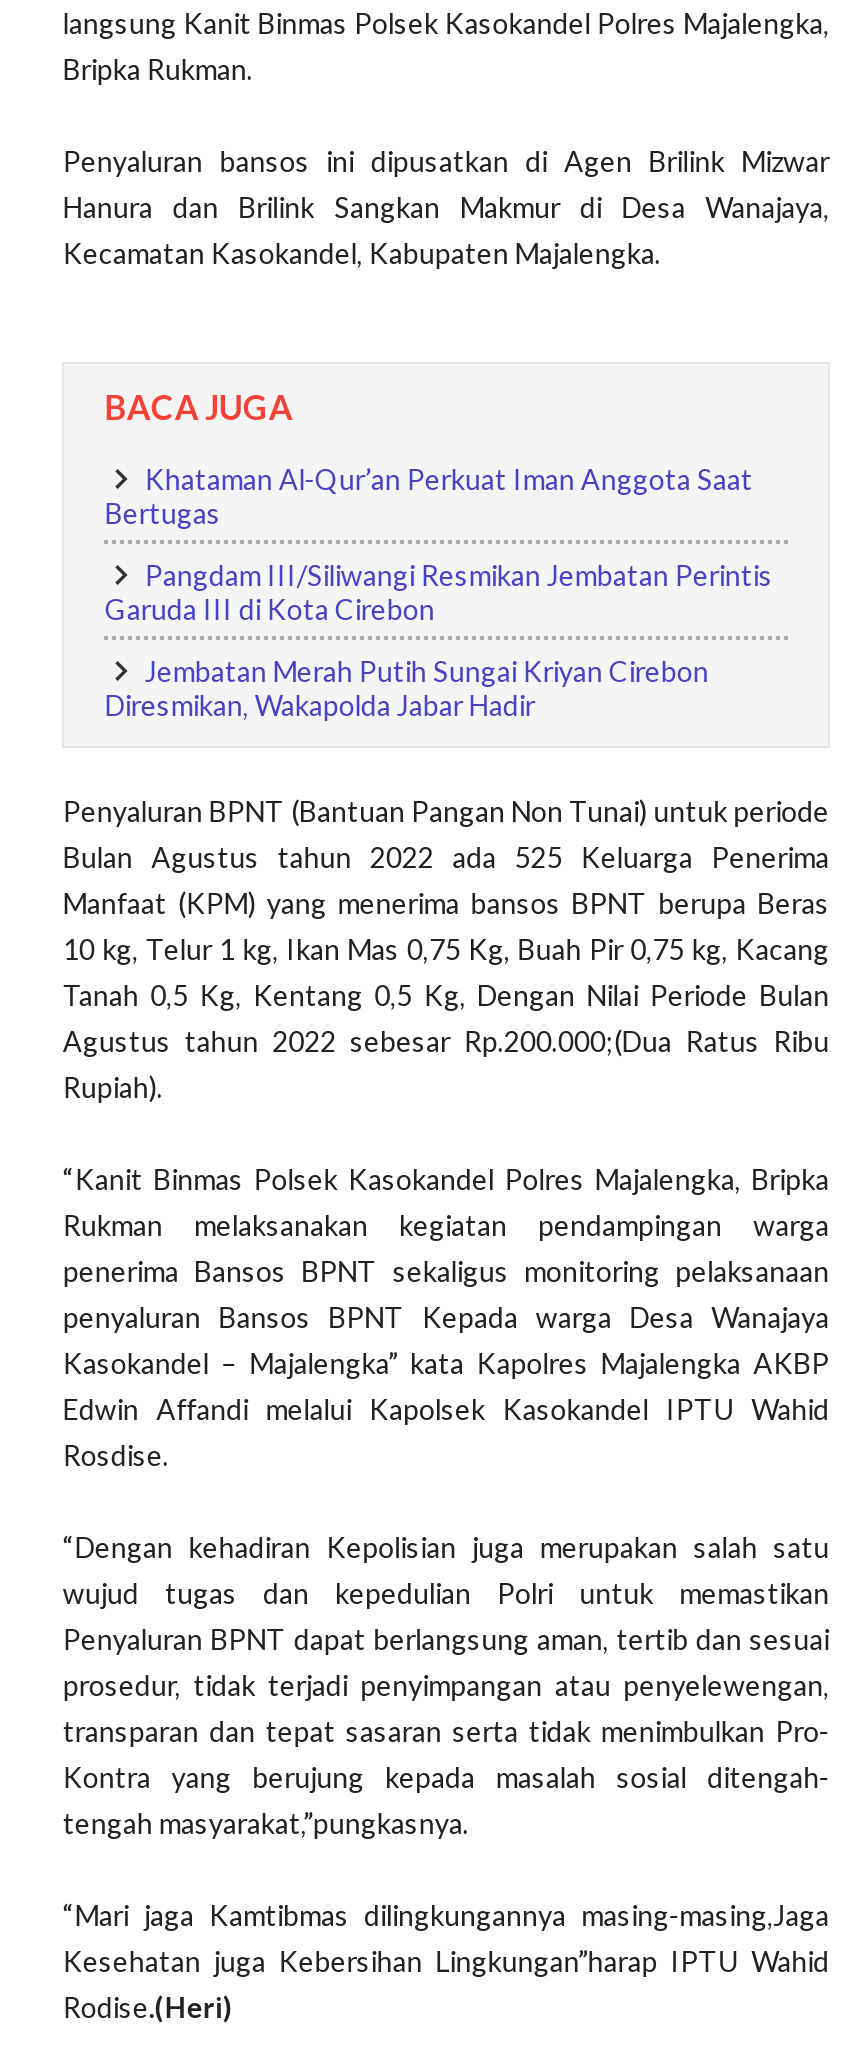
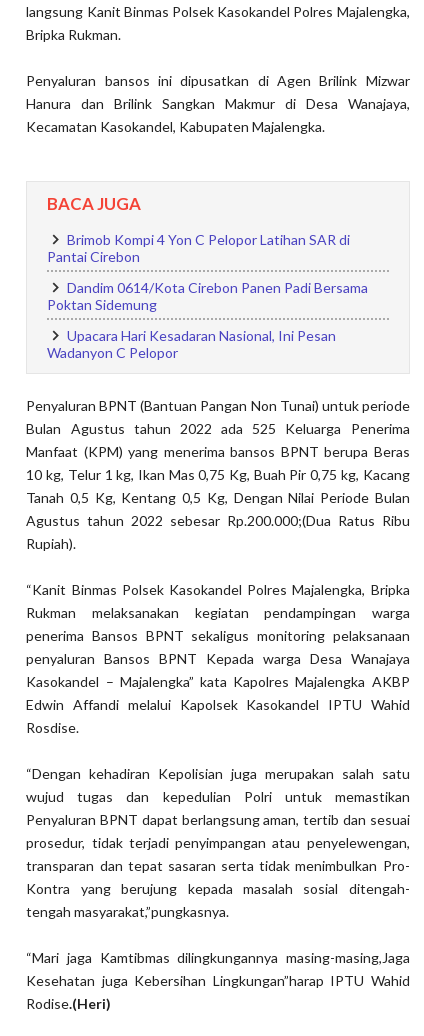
[105,463,753,531] Khataman Al-Qur’an Perkuat Iman Anggota Saat | Bertugas -> [47,231,350,265] Brimob Kompi 4 Yon C Pelopor Latihan SAR di | Pantai Cirebon
[105,559,773,627] Pangdam III/Siliwangi Resmikan Jembatan Perintis | Garuda III di Kota Cirebon -> [47,279,368,313] Dandim 0614/Kota Cirebon Panen Padi Bersama | Poktan Sidemung
[105,655,709,723] Jembatan Merah Putih Sungai Kriyan Cirebon | Diresmikan, Wakapolda Jabar Hadir -> [47,327,336,361] Upacara Hari Kesadaran Nasional, Ini Pesan | Wadanyon C Pelopor

